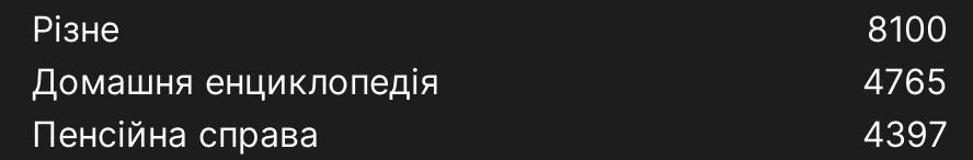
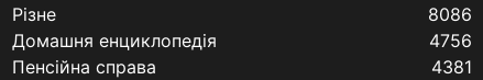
[867,7,948,51] 8100 -> [428,3,472,25] 8086
[862,59,948,103] 4765 -> [429,30,472,52] 4756
[862,112,948,156] 4397 -> [431,56,472,78] 4381

